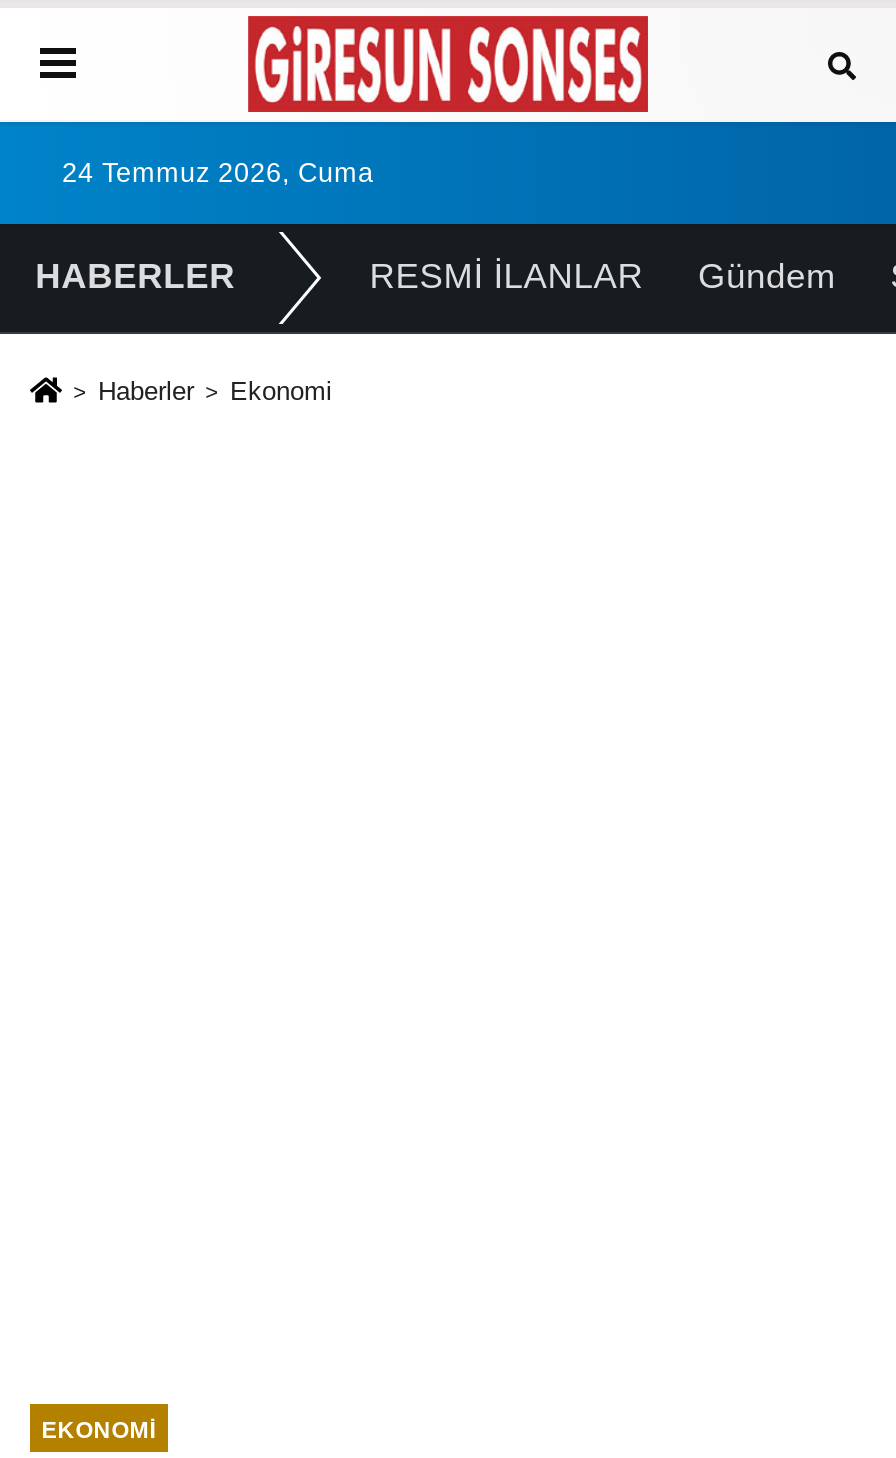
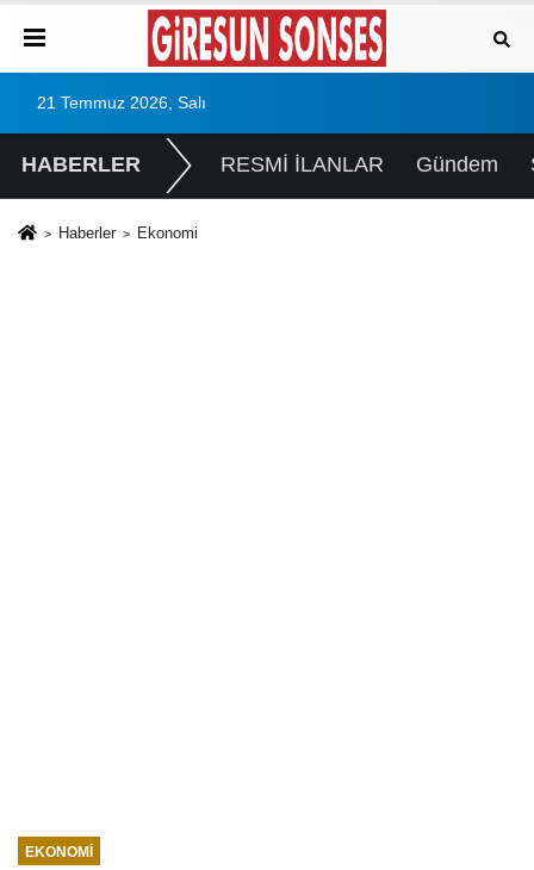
[62,158,374,188] 24 Temmuz 2026, Cuma -> [37,94,206,112] 21 Temmuz 2026, Salı

